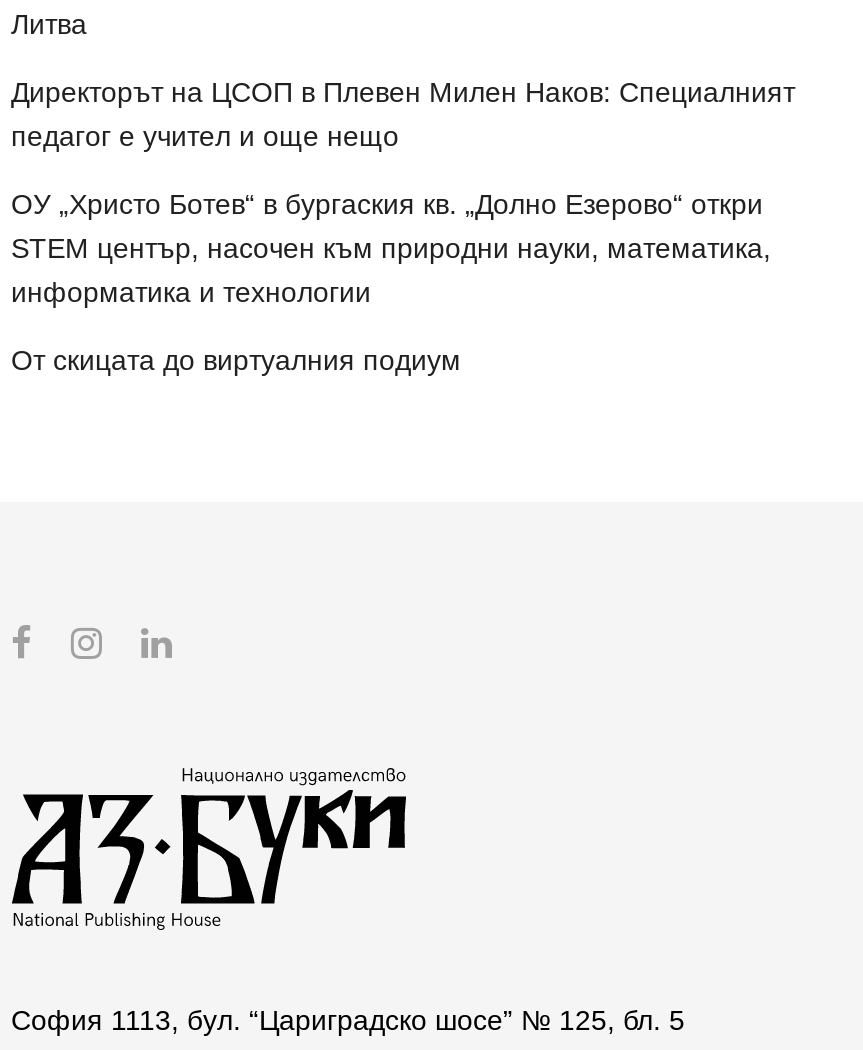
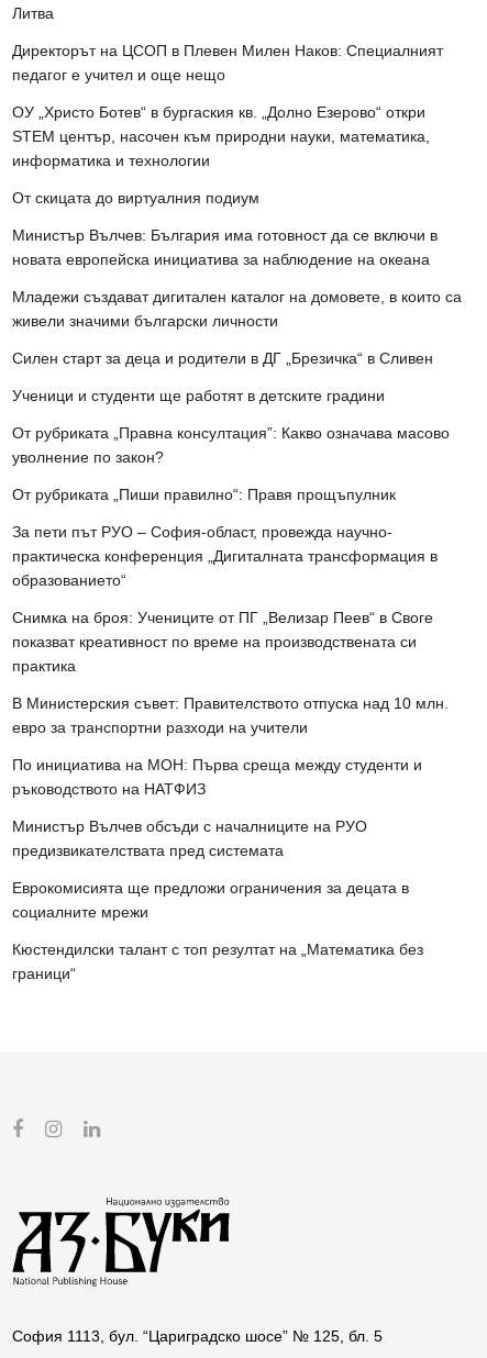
none -> [12,226,462,982] Министър Вълчев: България има готовност да се включи в | новата европейска инициатива за наблюдение на океана | Младежи създават дигитален каталог на домовете, в които са | живели значими български личности | Силен старт за деца и родители в ДГ „Брезичка“ в Сливен | Ученици и студенти ще работят в детските градини | От рубриката „Правна консултация”: Какво означава масово | уволнение по закон? | От рубриката „Пиши правилно“: Правя прощъпулник | За пети път РУО – София-област, провежда научно- | практическа конференция „Дигиталната трансформация в | образованието“ | Снимка на броя: Учениците от ПГ „Велизар Пеев“ в Своге | показват креативност по време на производствената си | практика | В Министерския съвет: Правителството отпуска над 10 млн. | евро за транспортни разходи на учители | По инициатива на МОН: Първа среща между студенти и | ръководството на НАТФИЗ | Министър Вълчев обсъди с началниците на РУО | предизвикателствата пред системата | Еврокомисията ще предложи ограничения за децата в | социалните мрежи | Кюстендилски талант с топ резултат на „Математика без | граници“

